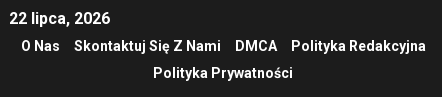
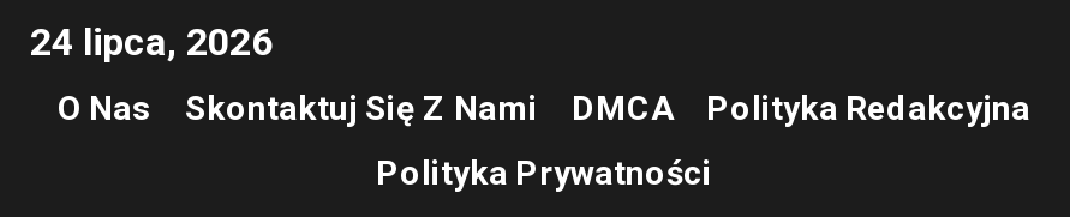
[9,9,110,28] 22 lipca, 2026 -> [30,20,273,65] 24 lipca, 2026

